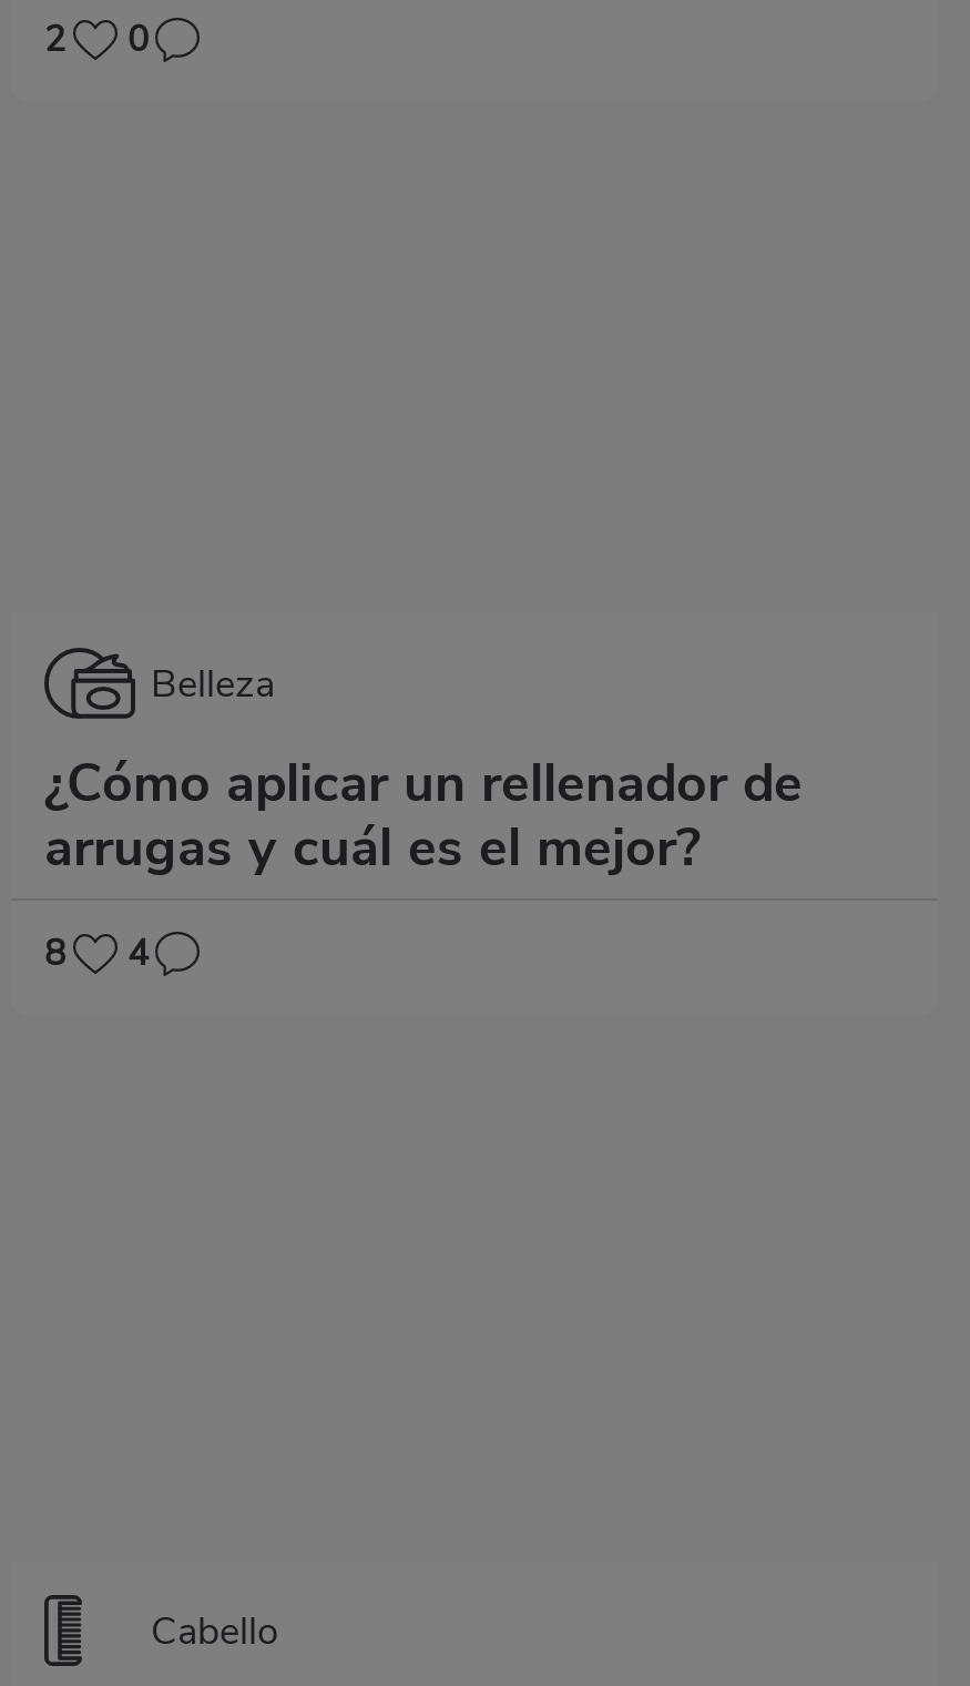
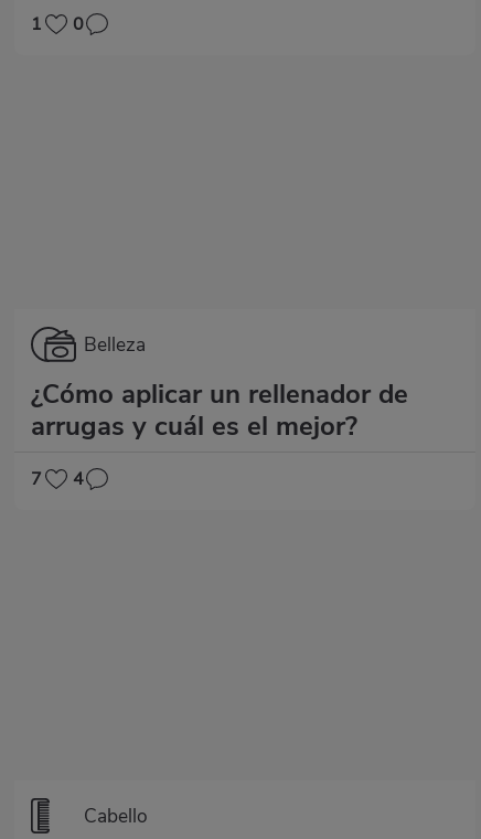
[44,15,150,63] 2 0 -> [31,12,83,36] 1 0
[44,930,150,979] 8 4 -> [31,467,83,492] 7 4

